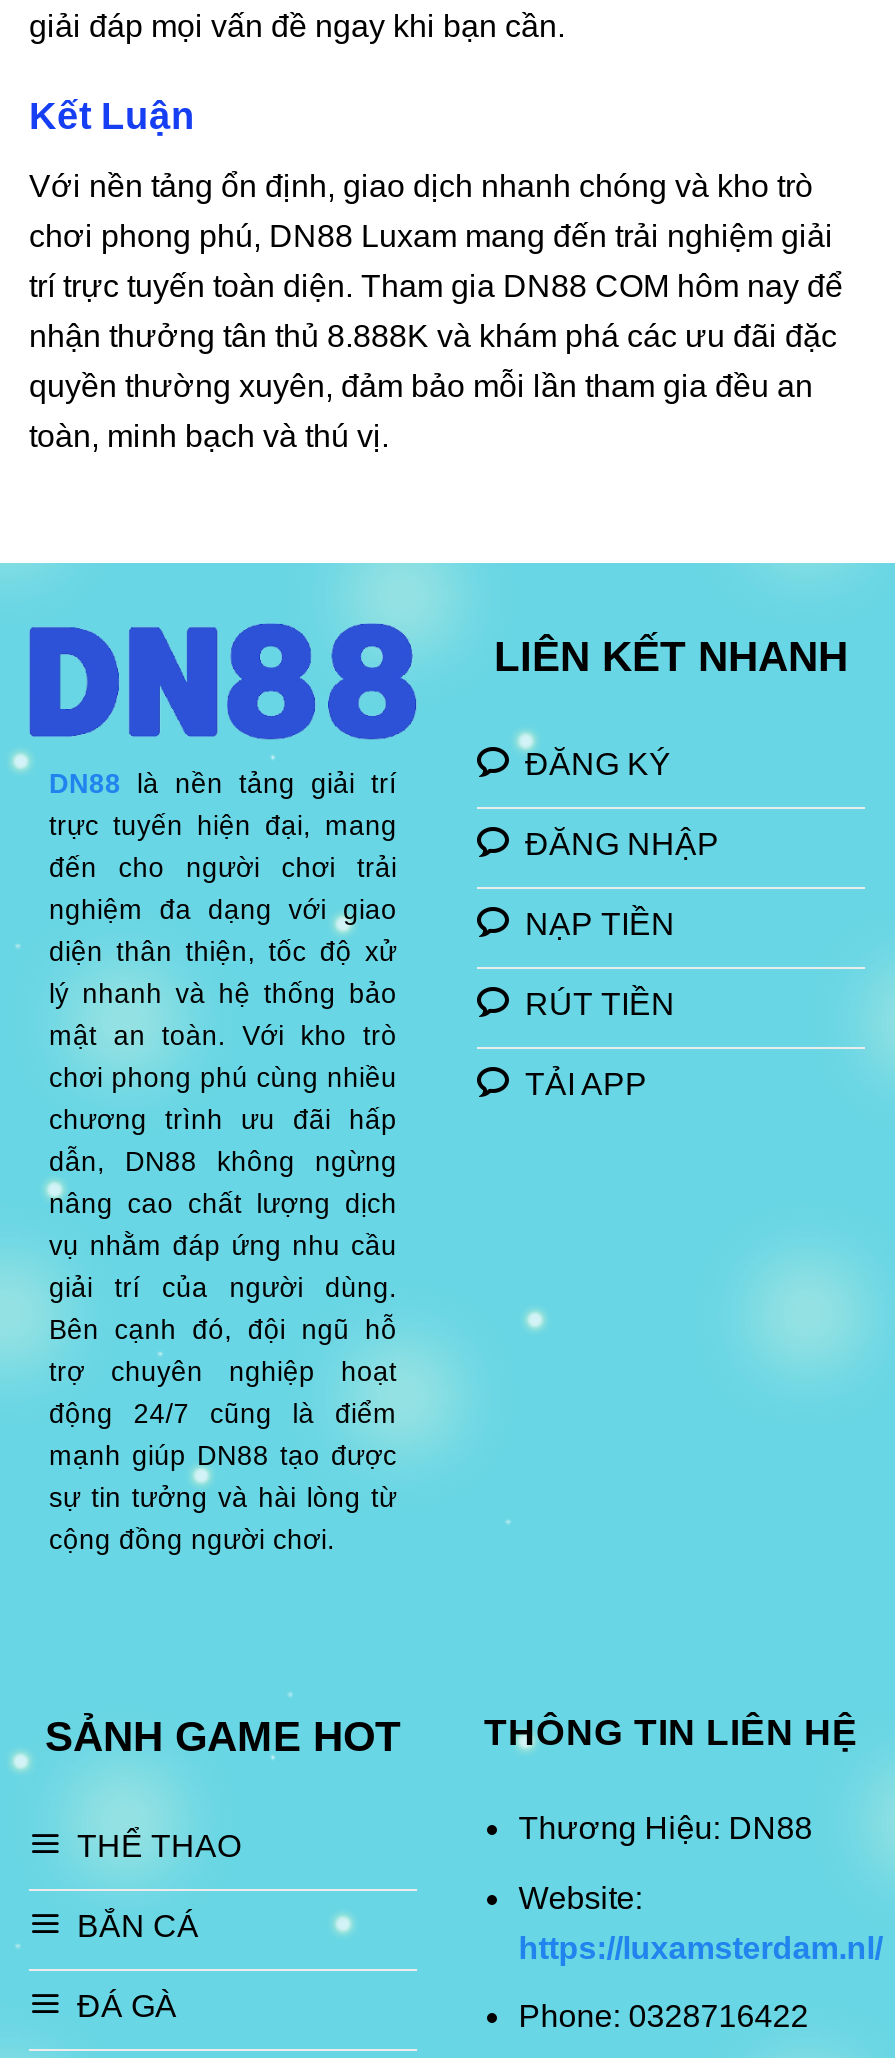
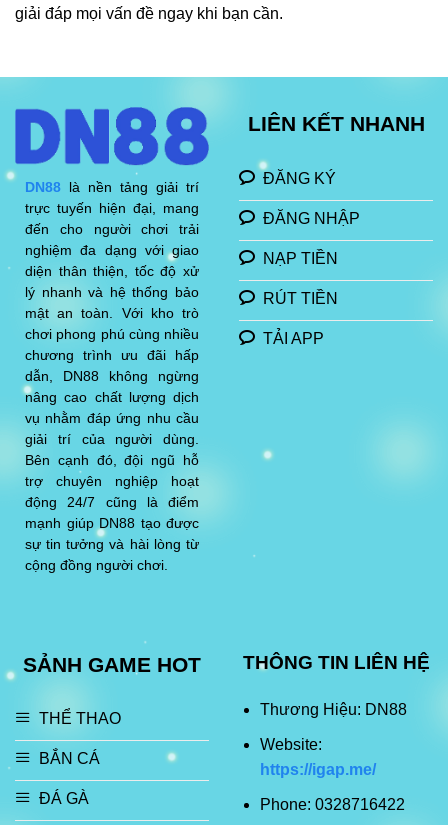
[29,95,843,452] Kết Luận | Với nền tảng ổn định, giao dịch nhanh chóng và kho trò | chơi phong phú, DN88 Luxam mang đến trải nghiệm giải | trí trực tuyến toàn diện. Tham gia DN88 COM hôm nay để | nhận thưởng tân thủ 8.888K và khám phá các ưu đãi đặc | quyền thường xuyên, đảm bảo mỗi lần tham gia đều an | toàn, minh bạch và thú vị. -> none
[519,1930,883,1964] https://luxamsterdam.nl/ -> [260,761,376,778] https://igap.me/

